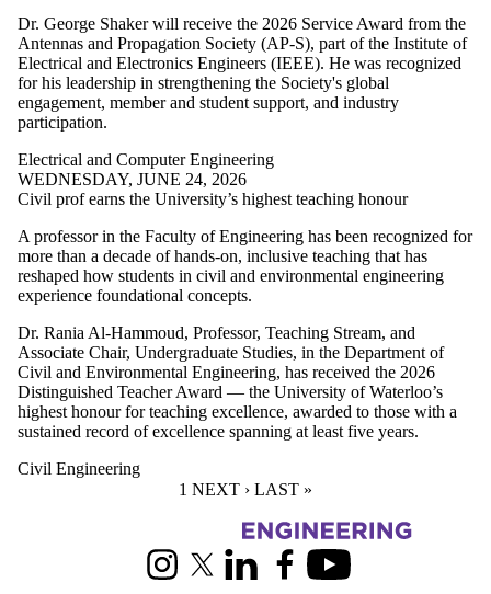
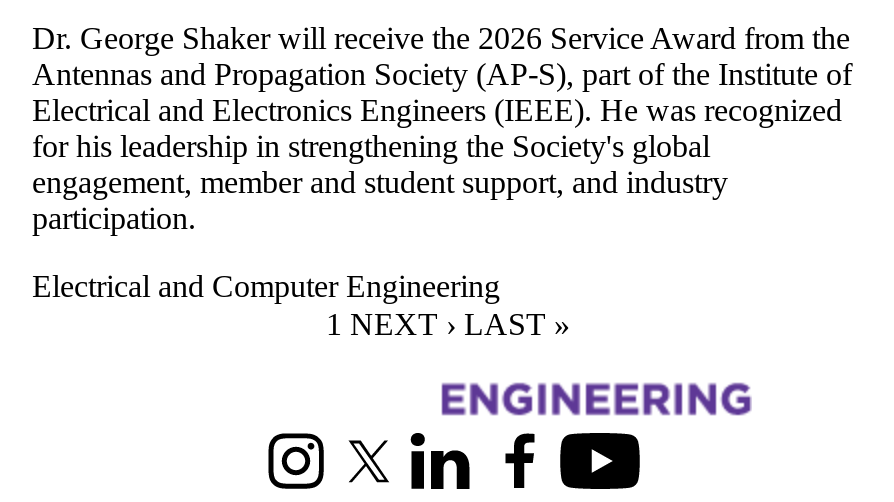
[18,170,472,478] WEDNESDAY, JUNE 24, 2026 | Civil prof earns the University’s highest teaching honour | A professor in the Faculty of Engineering has been recognized for | more than a decade of hands-on, inclusive teaching that has | reshaped how students in civil and environmental engineering | experience foundational concepts. | Dr. Rania Al-Hammoud, Professor, Teaching Stream, and | Associate Chair, Undergraduate Studies, in the Department of | Civil and Environmental Engineering, has received the 2026 | Distinguished Teacher Award — the University of Waterloo’s | highest honour for teaching excellence, awarded to those with a | sustained record of excellence spanning at least five years. | Civil Engineering -> none

